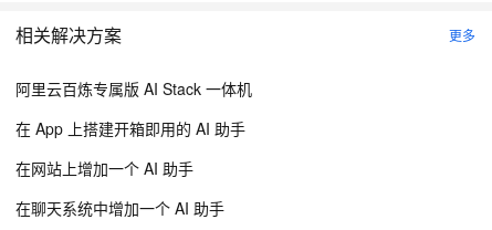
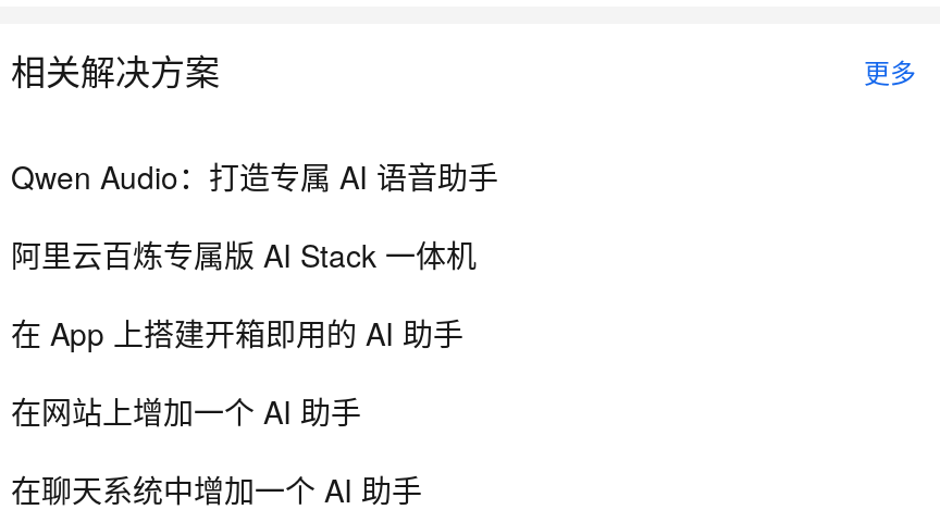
none -> [11,154,498,198] Qwen Audio：打造专属 AI 语音助手

